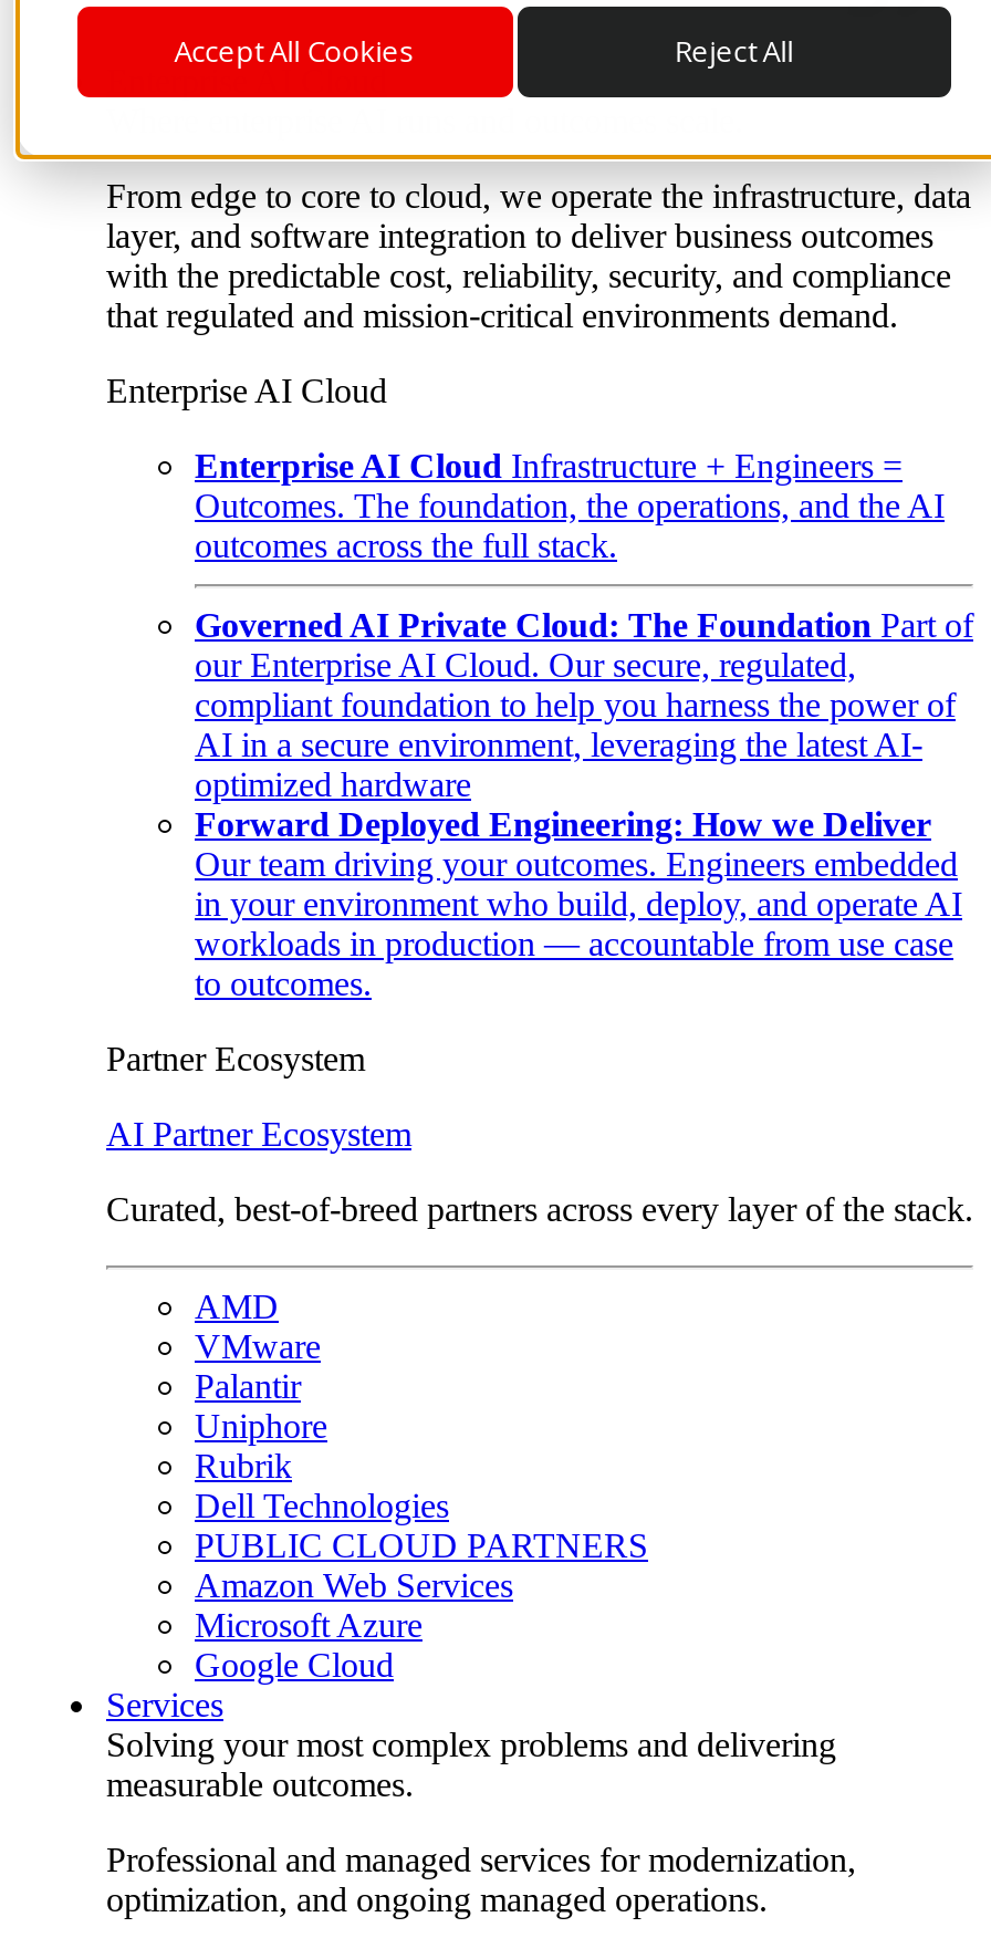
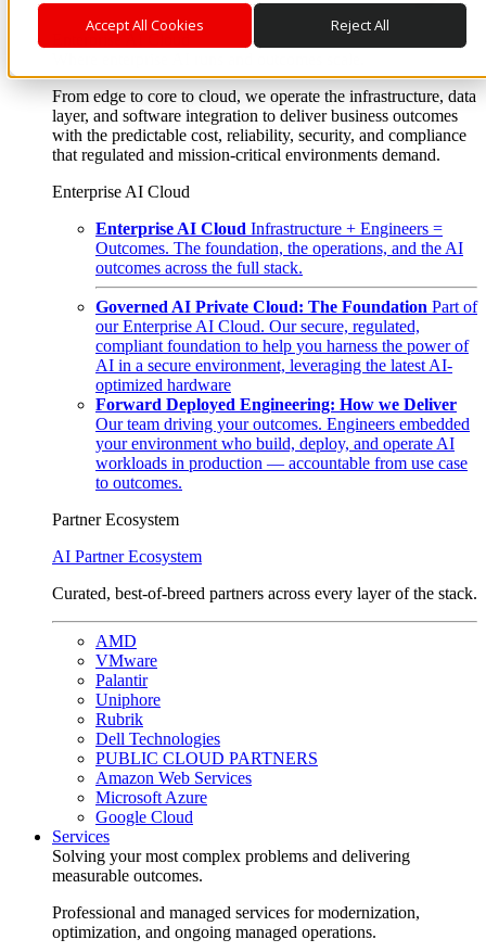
[195,885,962,923] in your environment who build, deploy, and operate AI -> [95,434,455,453] your environment who build, deploy, and operate AI

